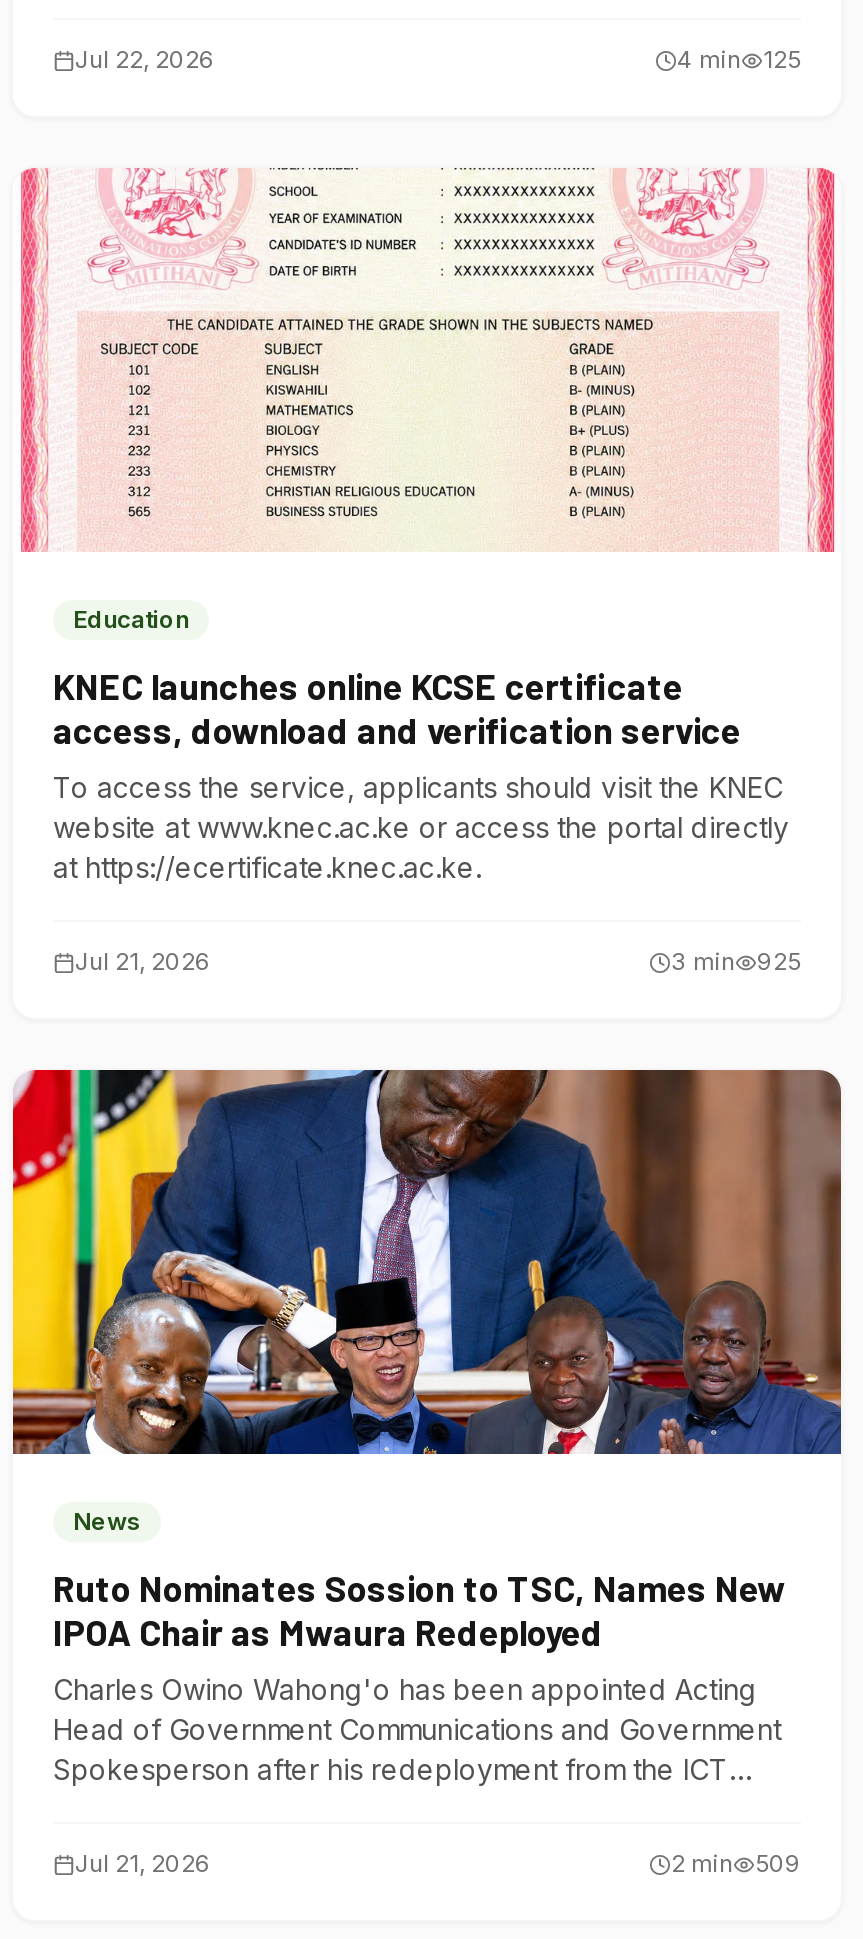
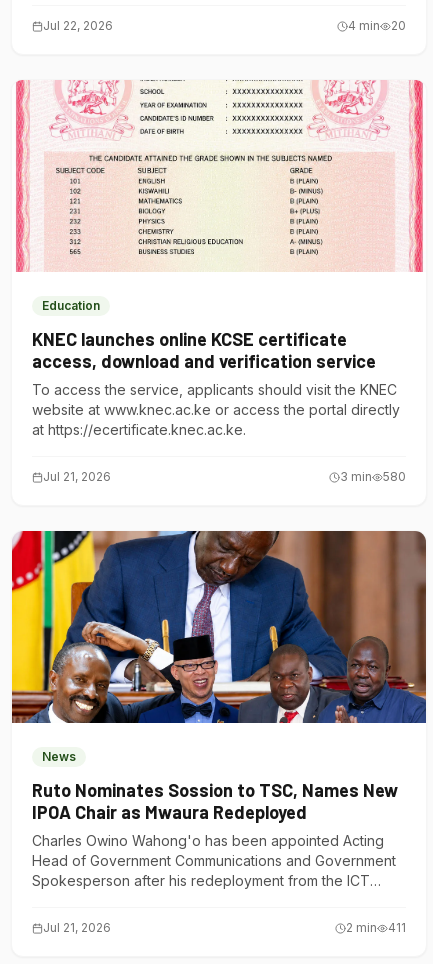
[677,44,801,74] 4 min 125 -> [348,18,406,33] 4 min 20
[671,946,801,976] 3 min 925 -> [340,469,406,484] 3 min 580
[671,1848,801,1878] 2 min 509 -> [346,920,406,935] 2 min 411

